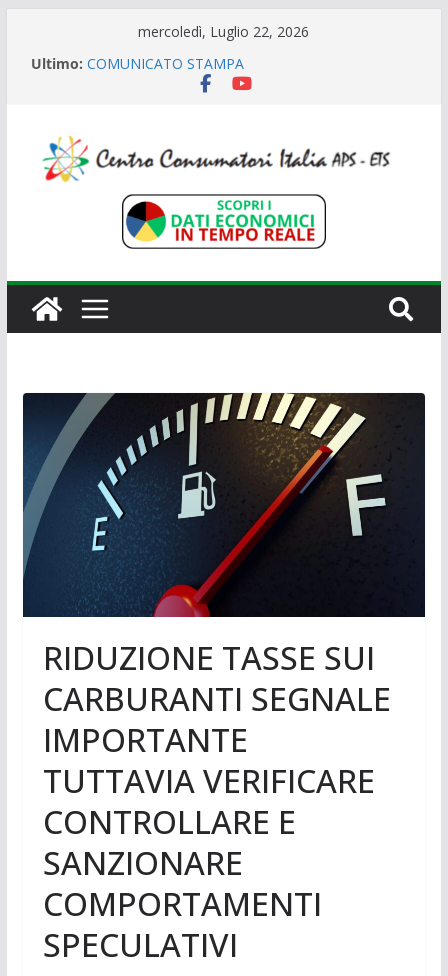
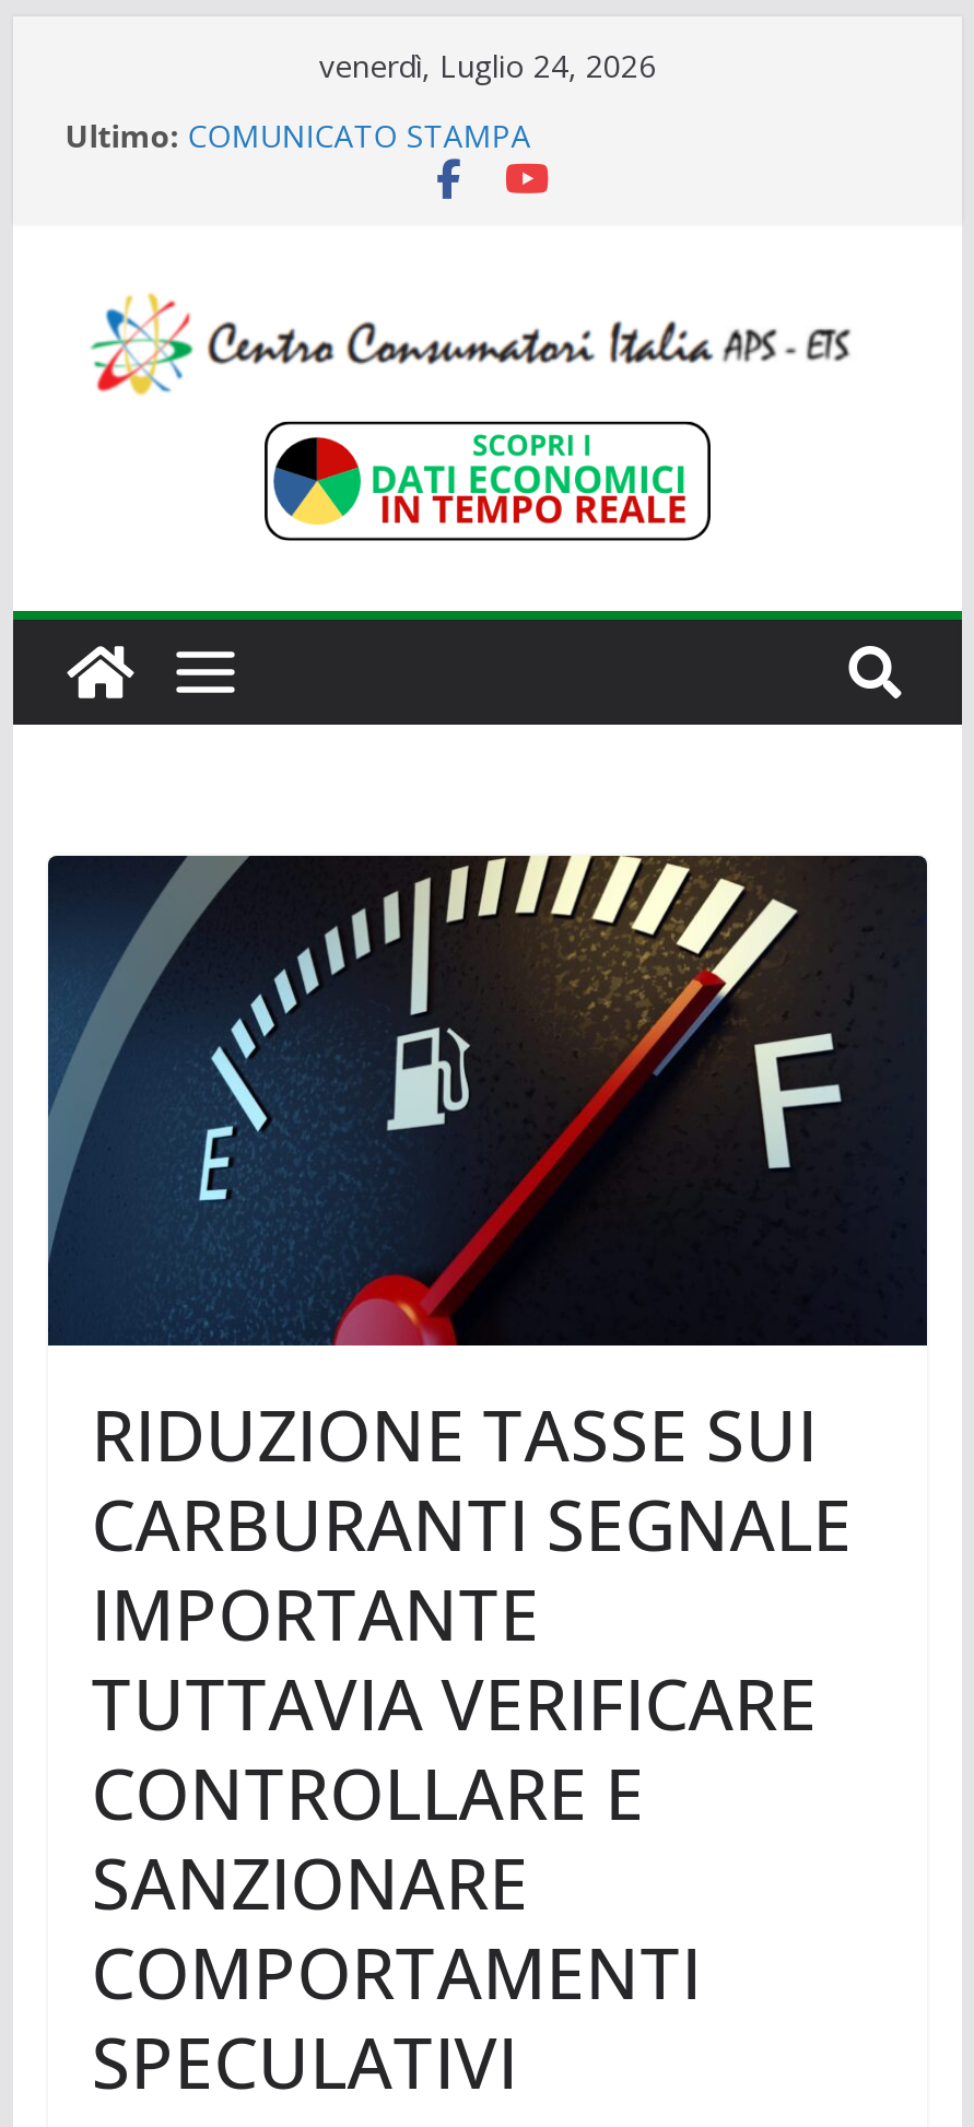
[138,22,309,41] mercoledì, Luglio 22, 2026 -> [319,45,656,86] venerdì, Luglio 24, 2026

